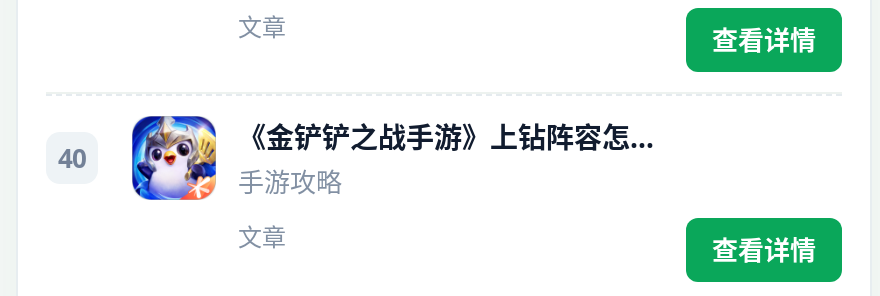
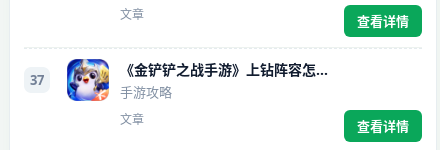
[58,140,86,176] 40 -> [30,71,44,89] 37

